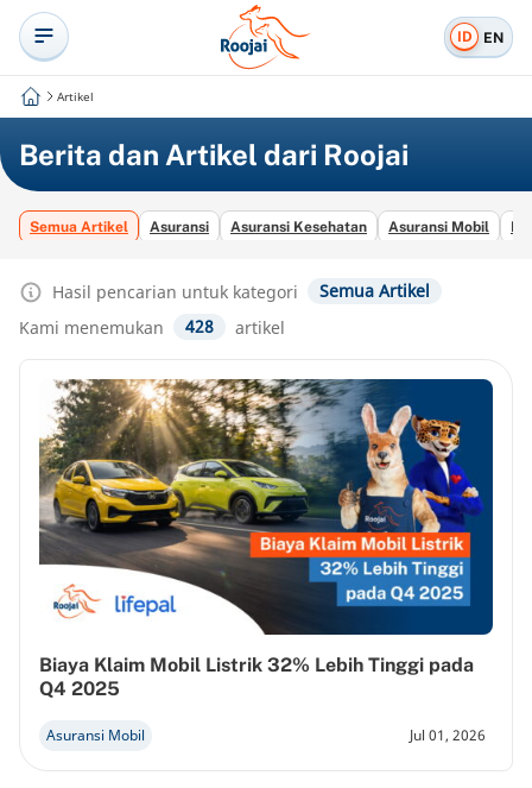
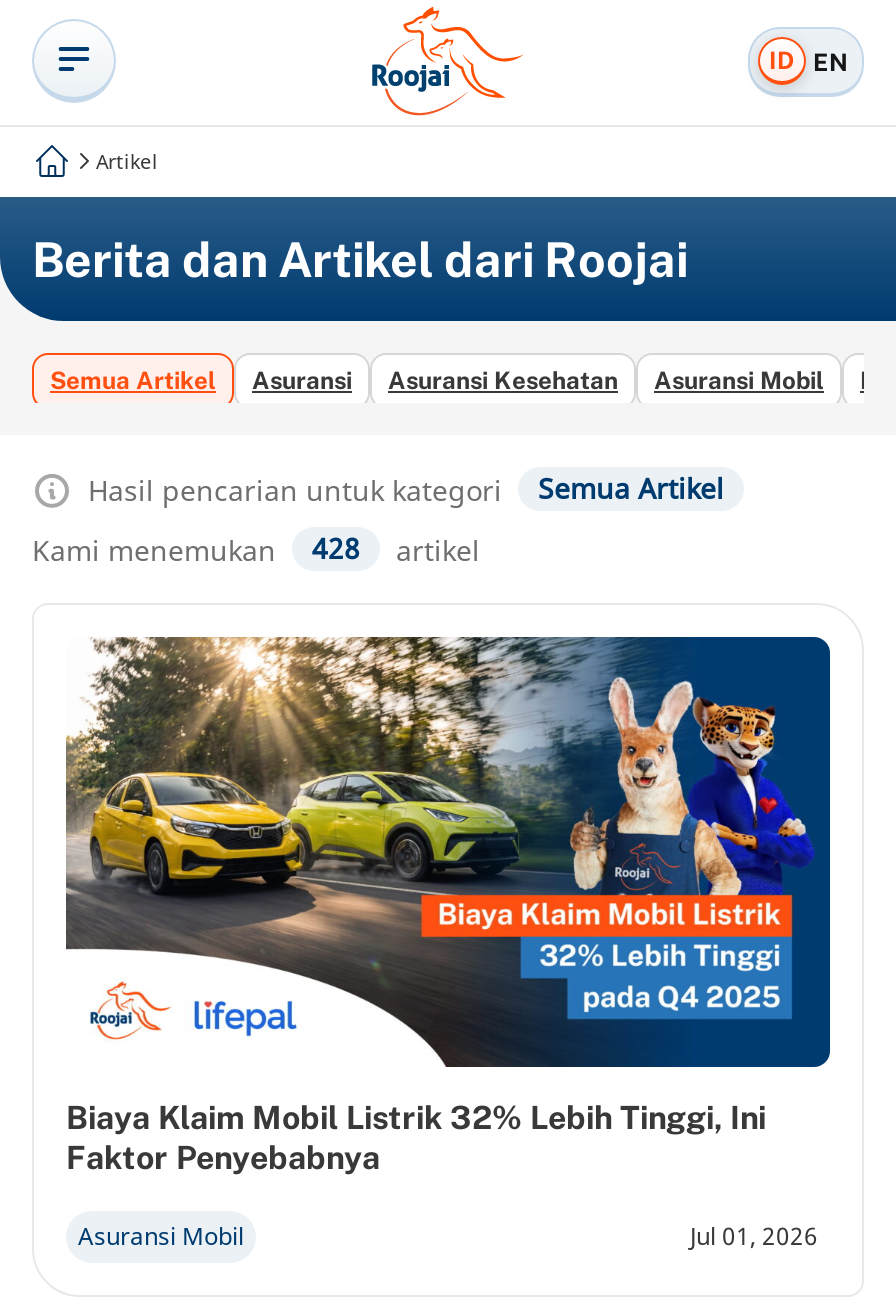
[39,654,474,700] Biaya Klaim Mobil Listrik 32% Lebih Tinggi pada | Q4 2025 -> [66,1099,766,1177] Biaya Klaim Mobil Listrik 32% Lebih Tinggi, Ini | Faktor Penyebabnya

